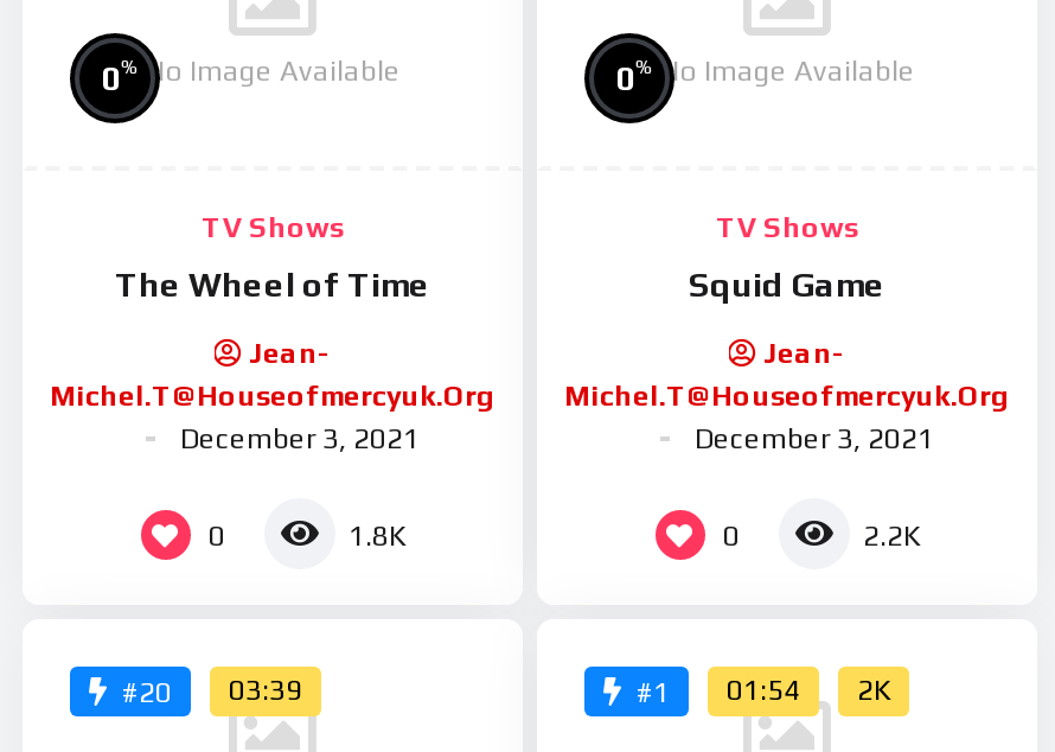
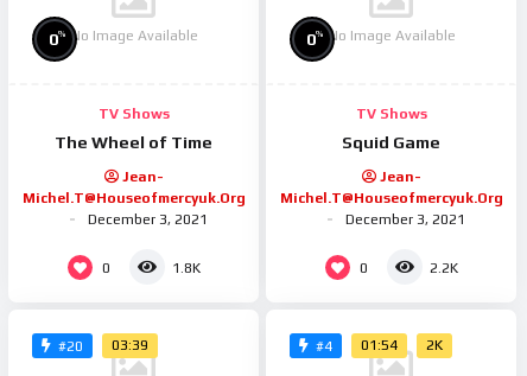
[637,675,890,709] #1 01:54 2K -> [316,337,443,355] #4 01:54 2K

